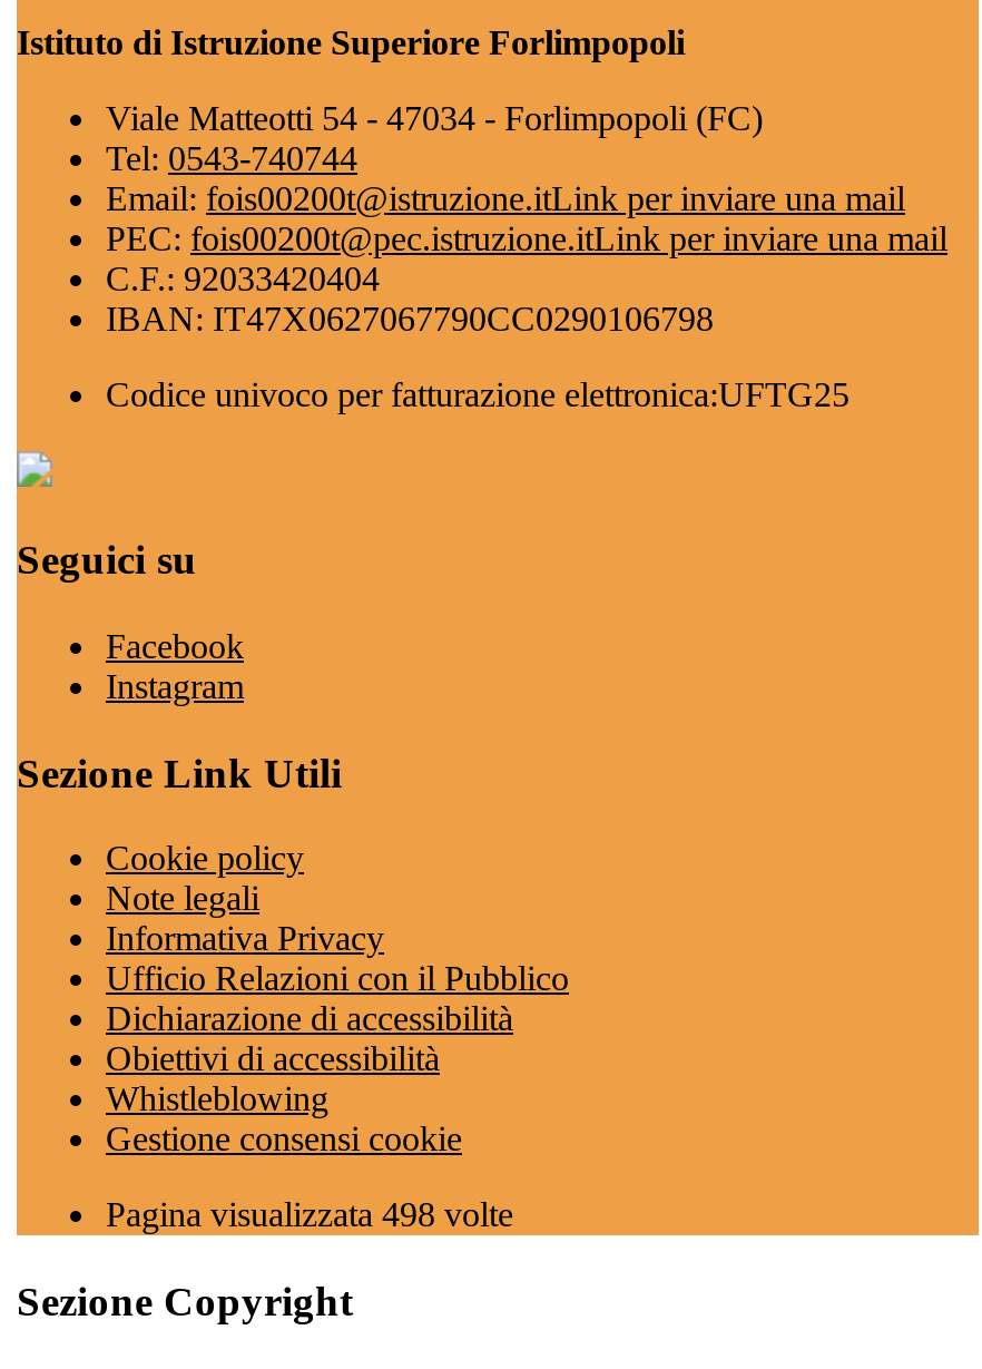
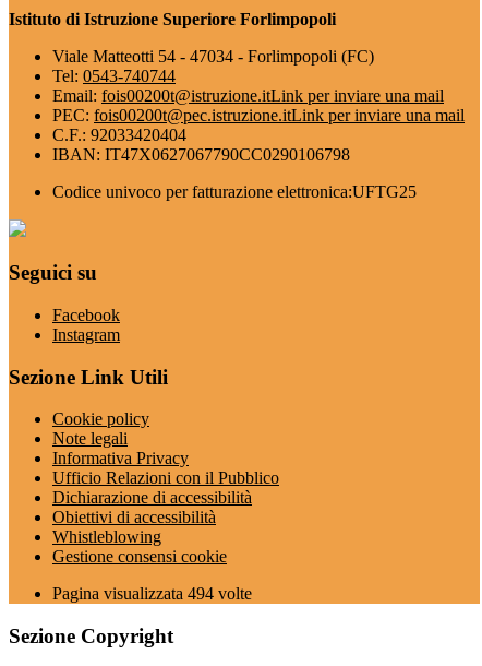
[106,1196,513,1234] Pagina visualizzata 498 volte -> [52,585,252,603] Pagina visualizzata 494 volte

